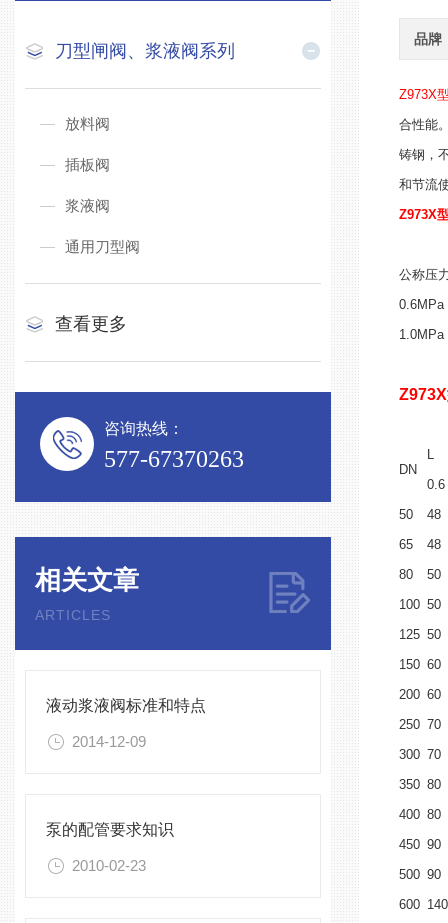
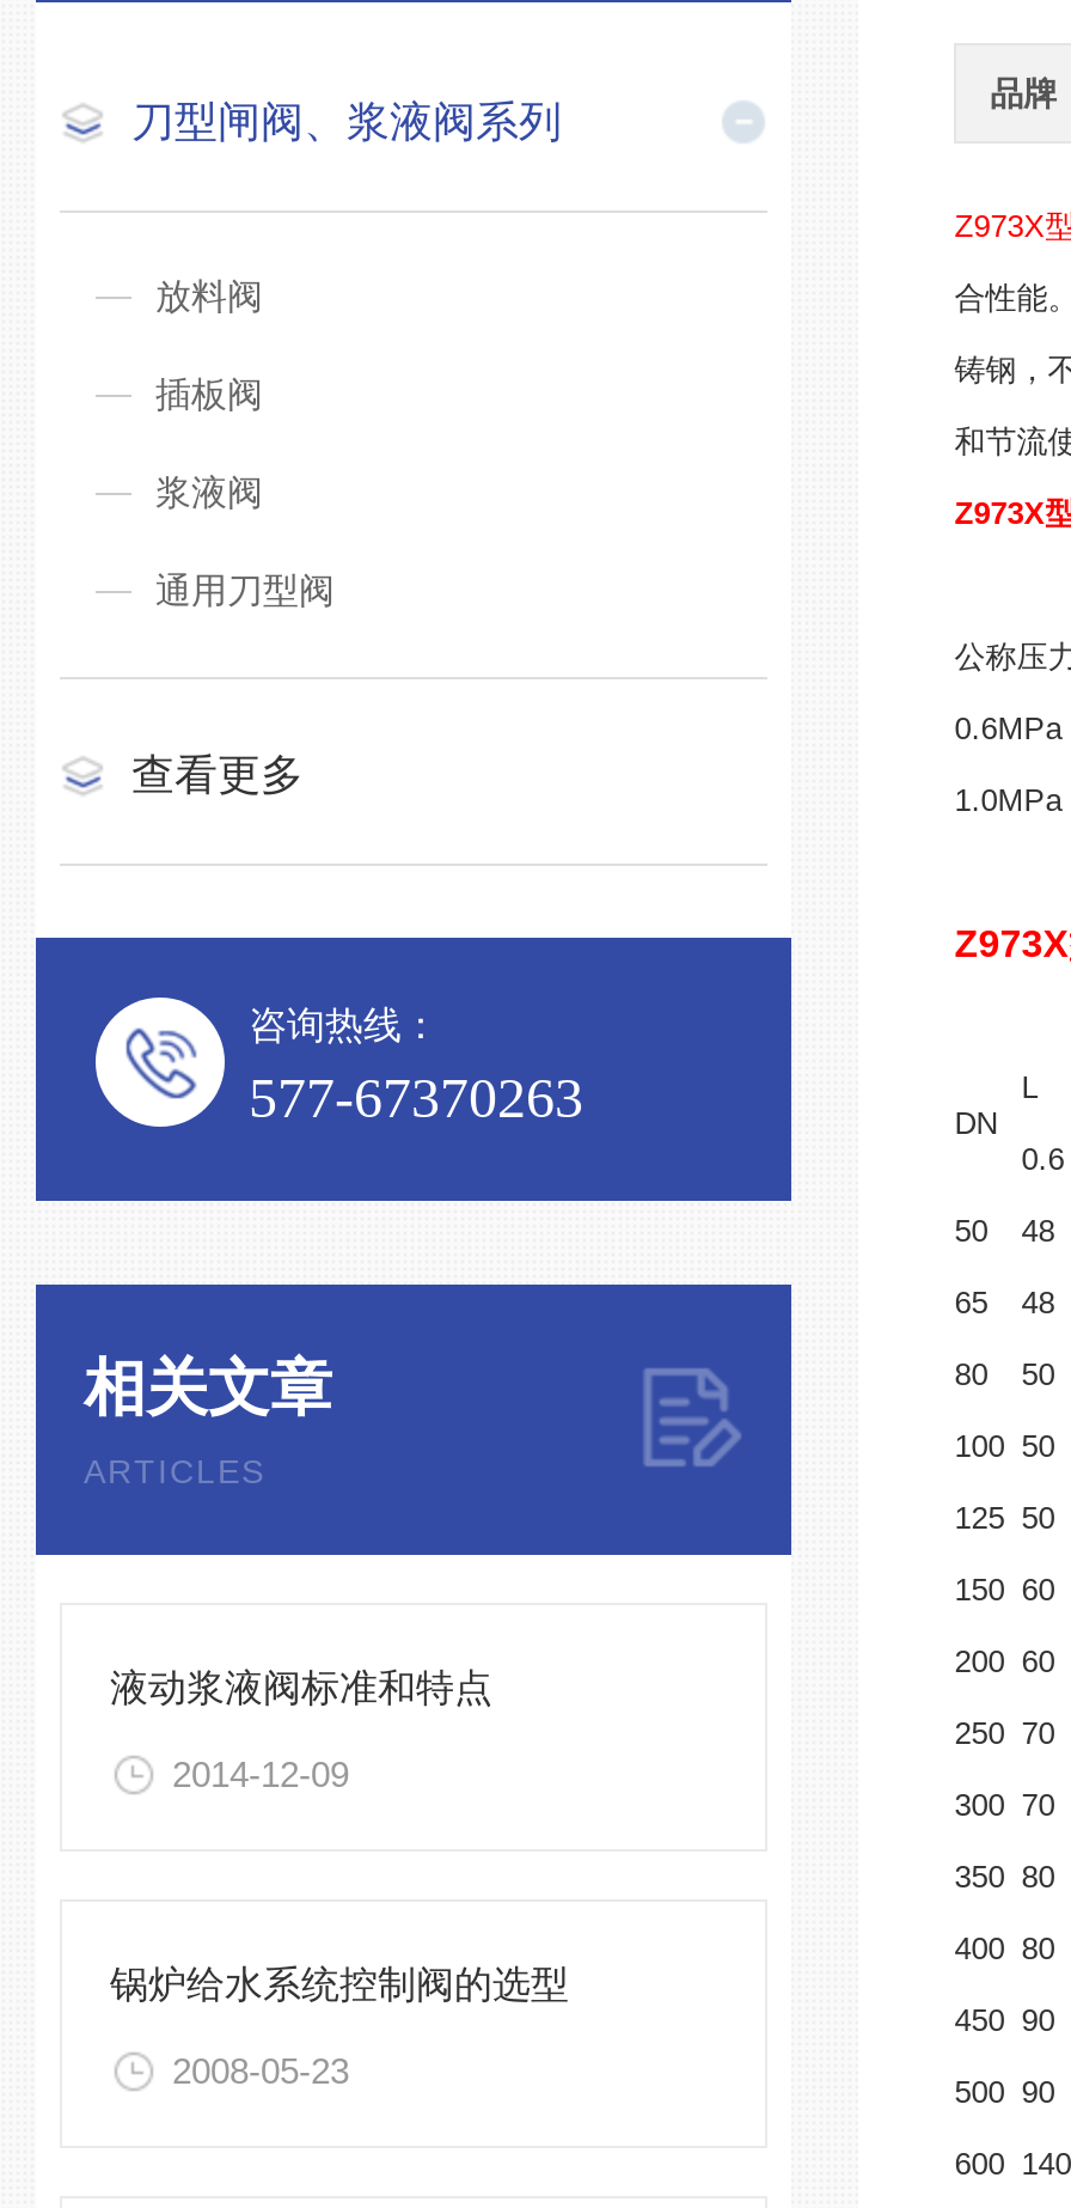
[46,821,174,838] 泵的配管要求知识 -> [110,1964,569,2005] 锅炉给水系统控制阀的选型
[72,857,146,874] 2010-02-23 -> [172,2050,349,2091] 2008-05-23

